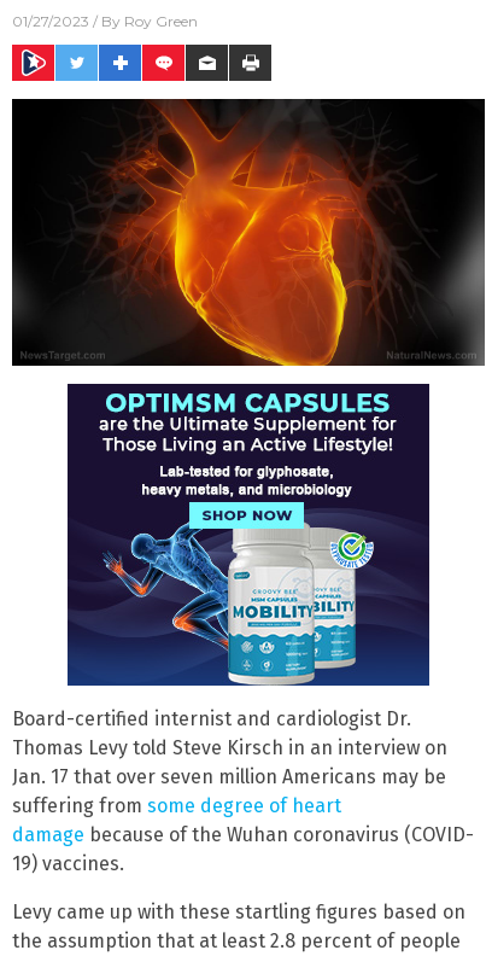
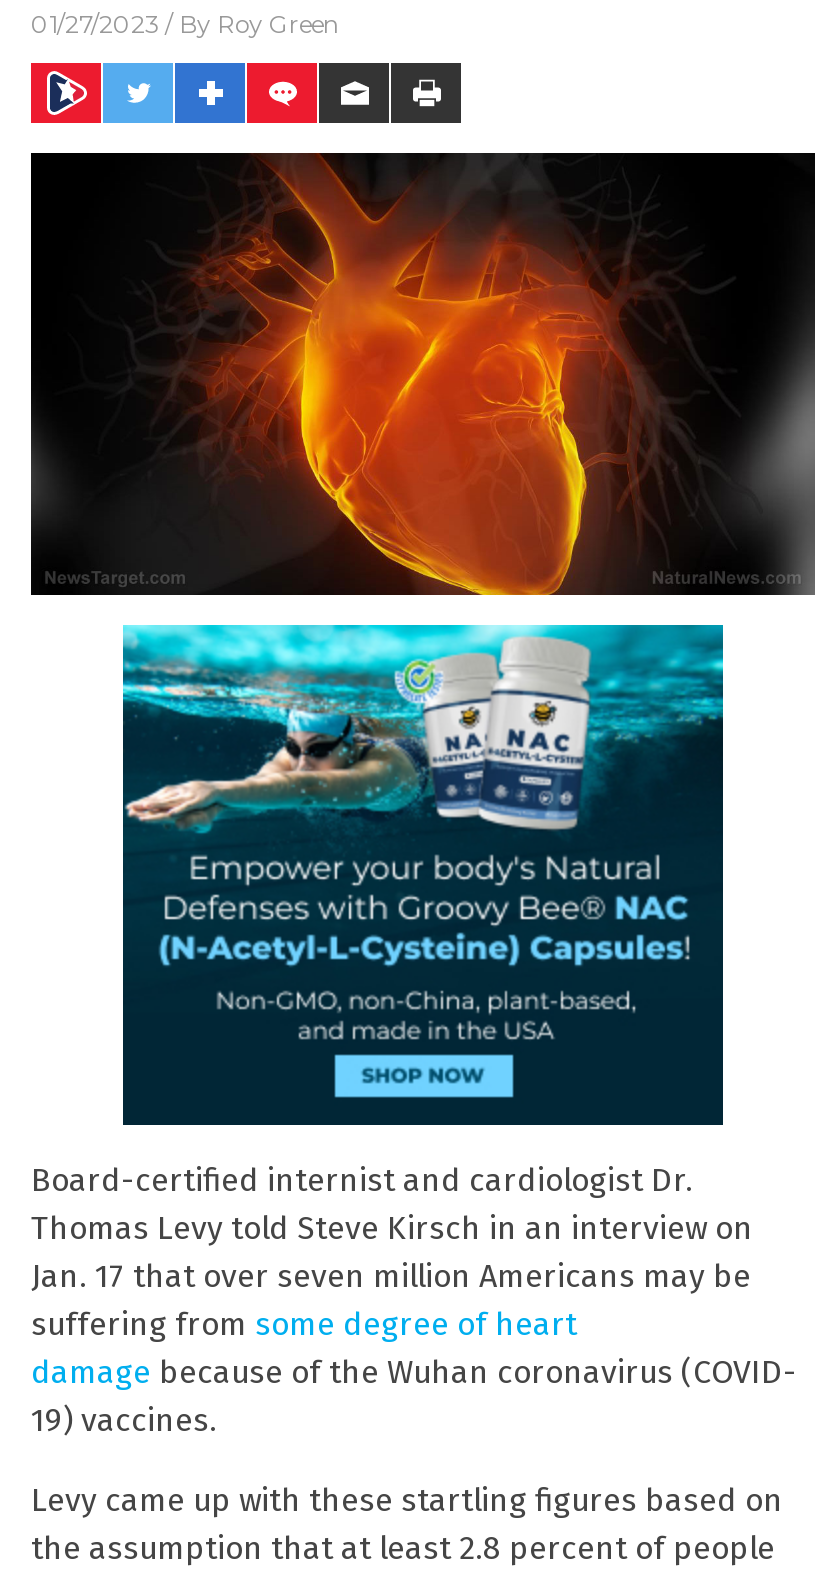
[66,383,430,686] [image] -> [121,623,725,1125] [image]

